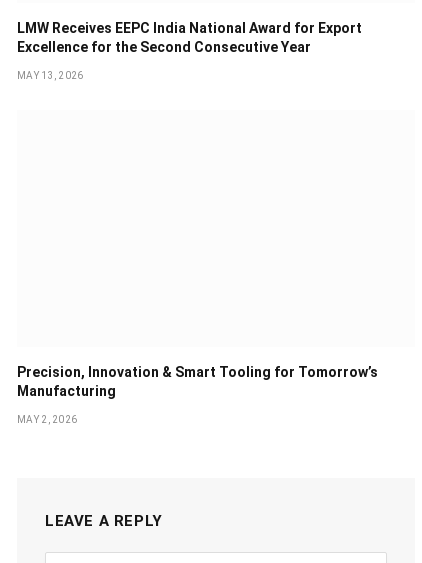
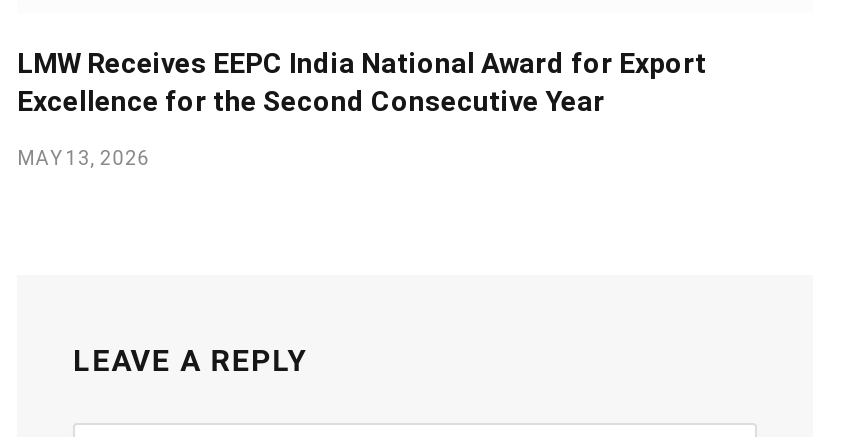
[17,363,378,424] Precision, Innovation & Smart Tooling for Tomorrow’s | Manufacturing | MAY 2, 2026 -> none

